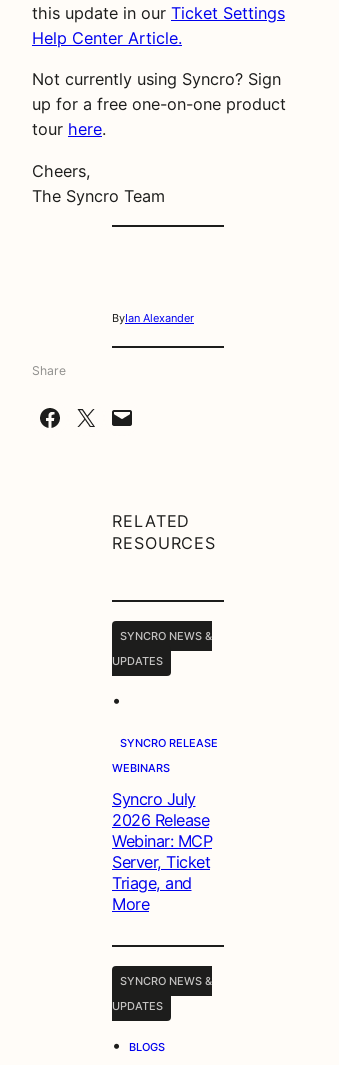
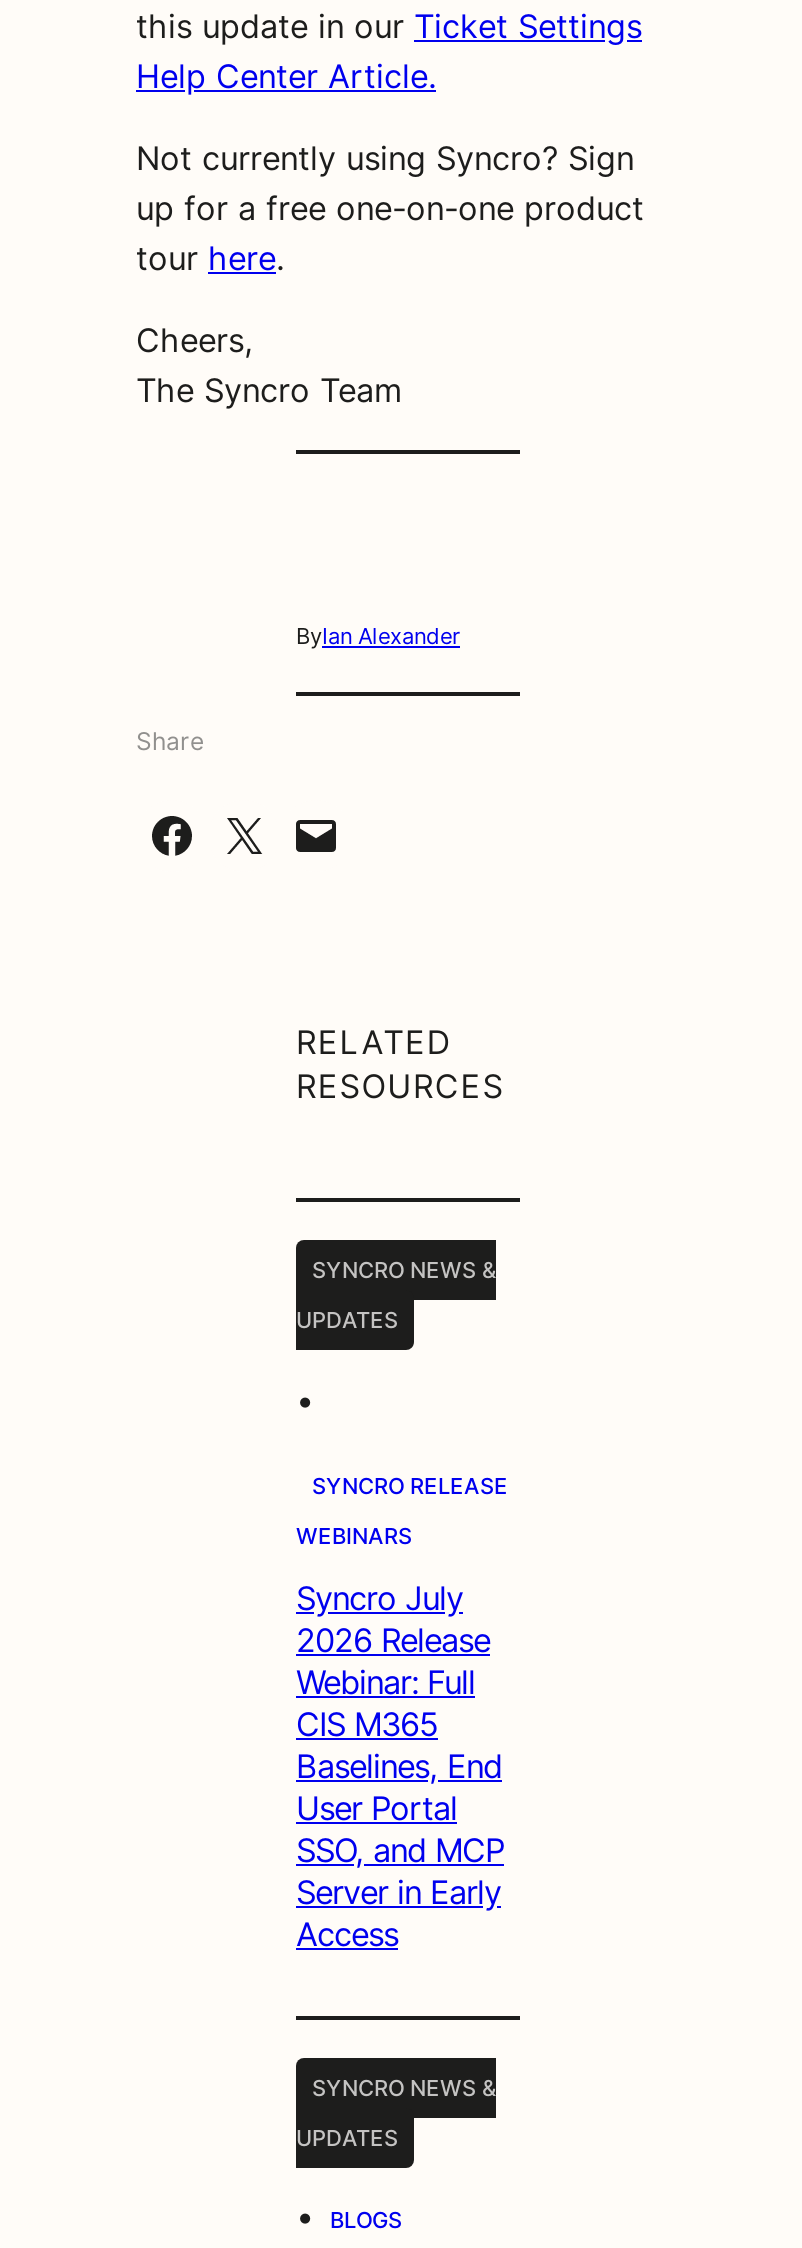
[112,831,212,914] Webinar: MCP | Server, Ticket | Triage, and | More -> [296,1662,504,1954] Webinar: Full | CIS M365 | Baselines, End | User Portal | SSO, and MCP | Server in Early | Access

